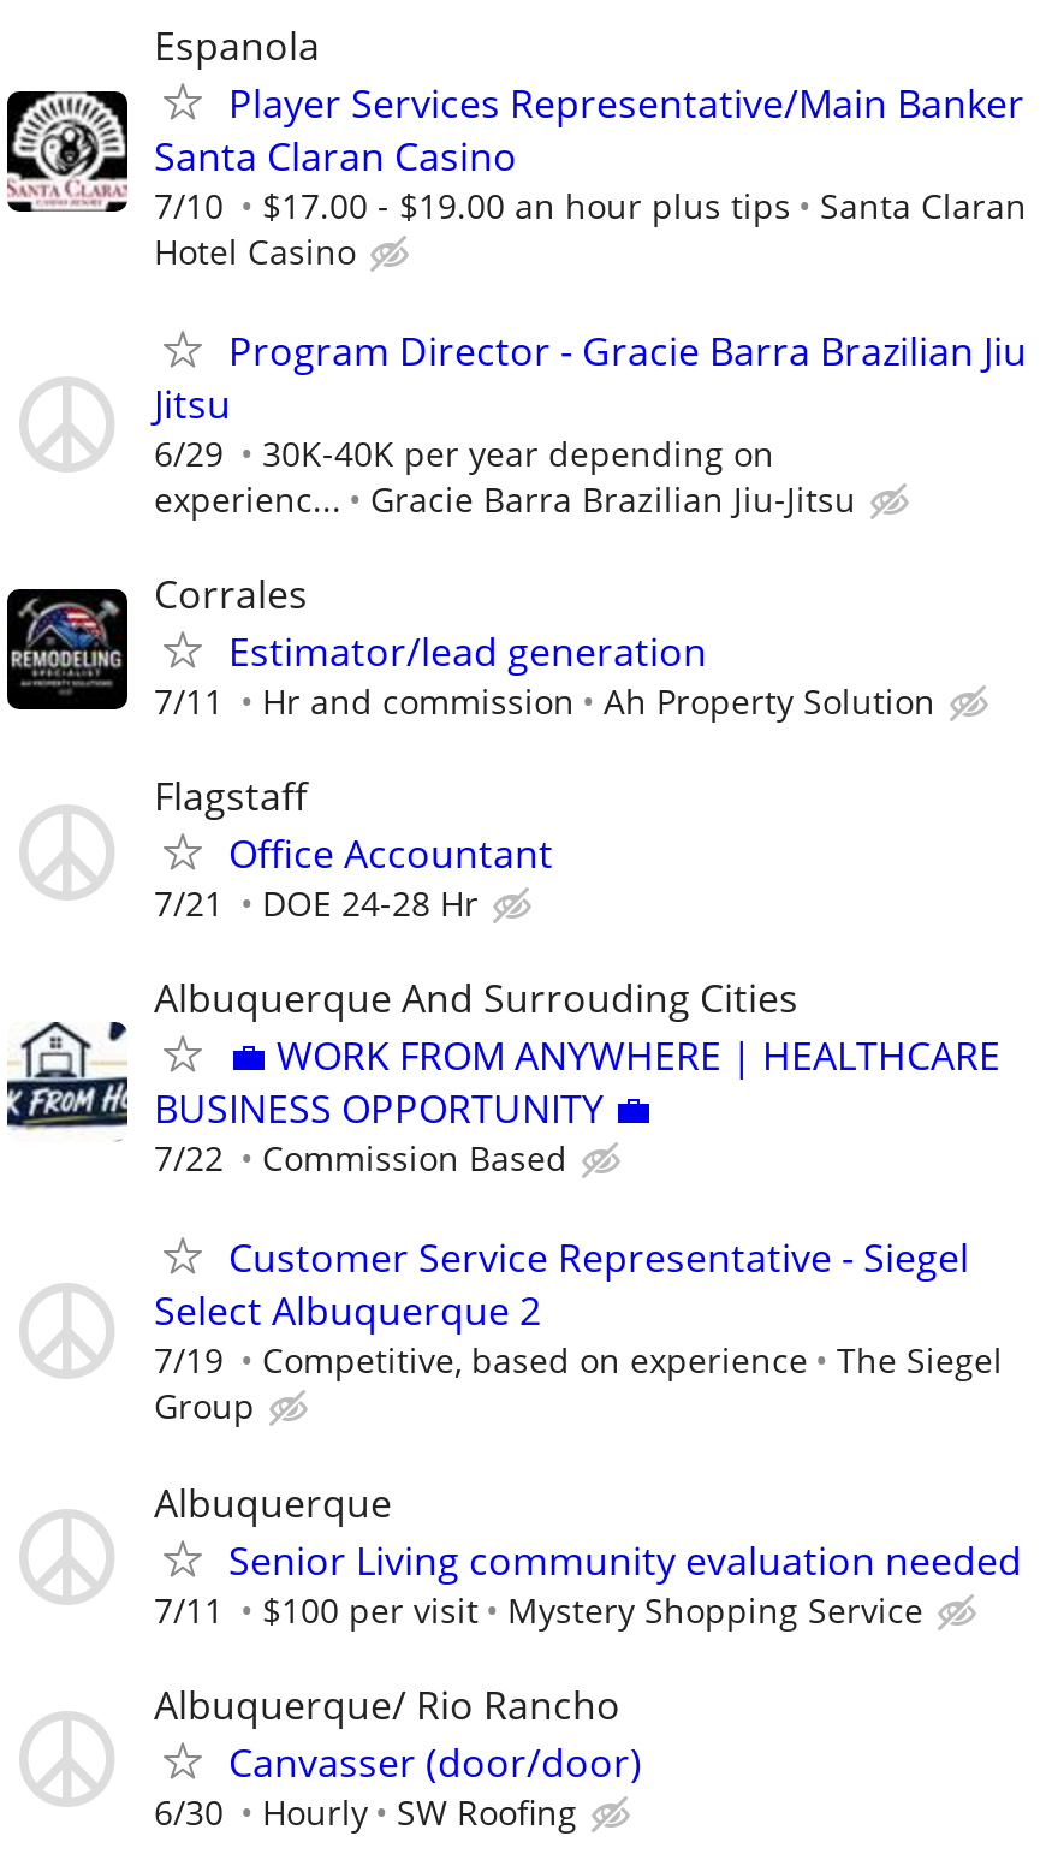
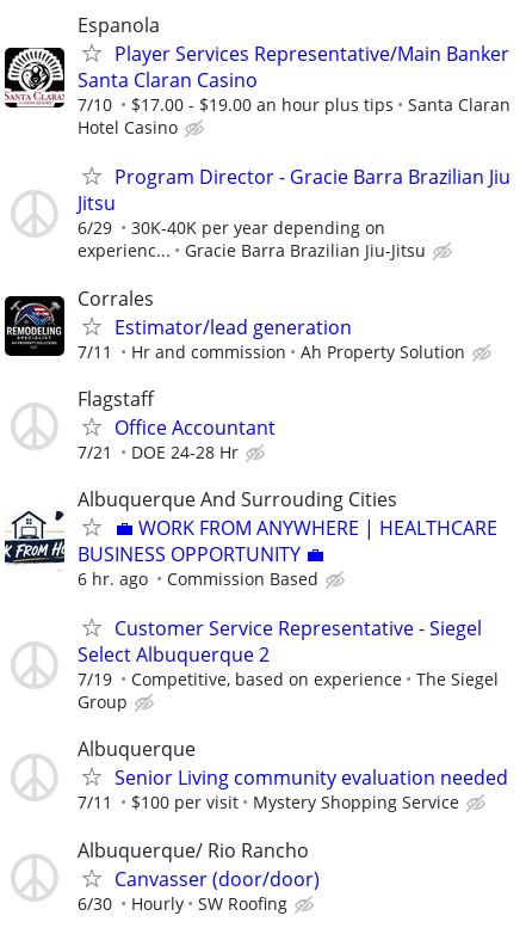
[154,1135,567,1181] 7/22 Commission Based -> [78,567,318,590] 6 hr. ago Commission Based

